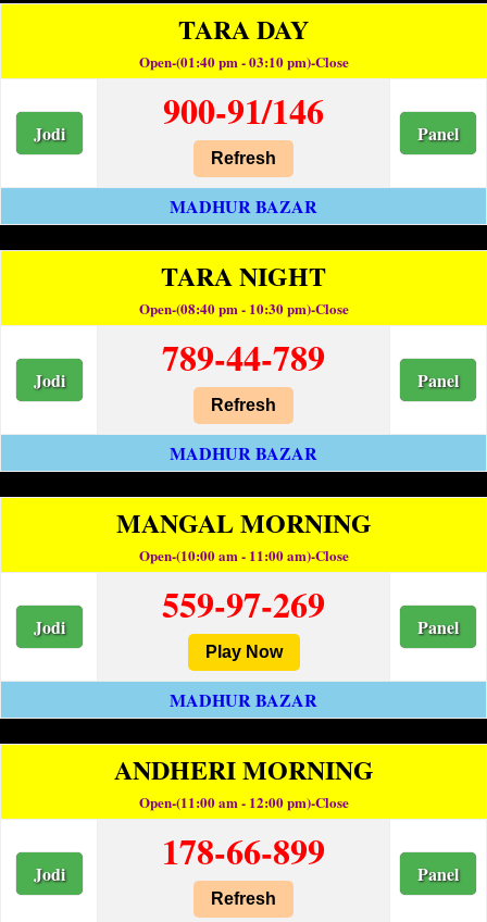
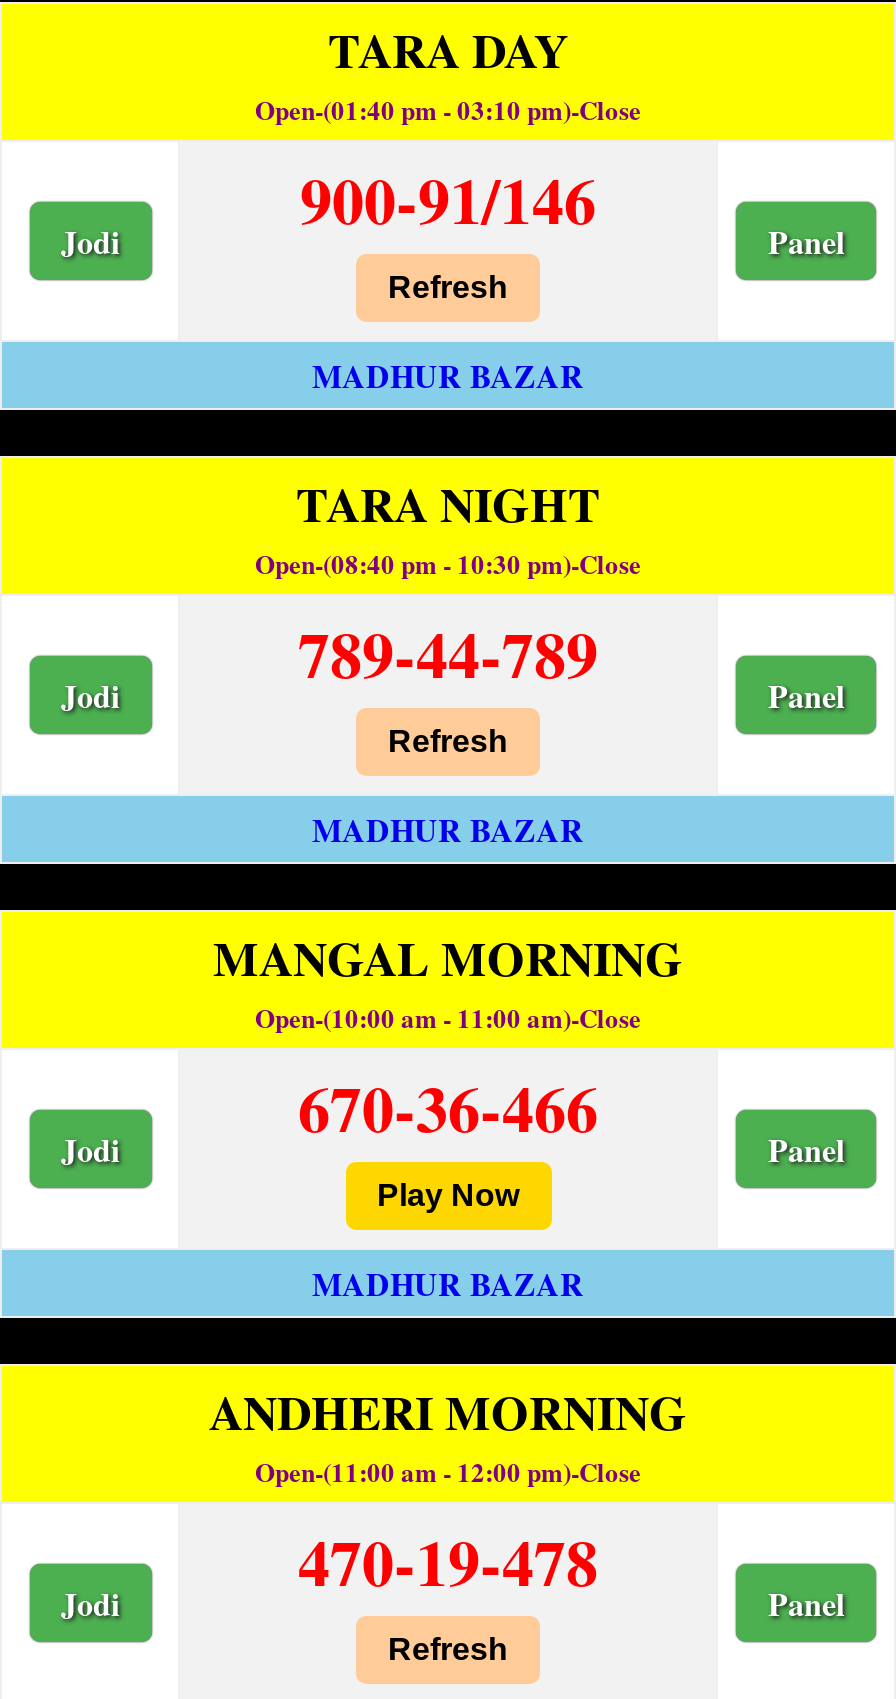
[162,578,325,629] 559-97-269 -> [298,1060,598,1154] 670-36-466
[162,825,325,876] 178-66-899 -> [298,1514,598,1608] 470-19-478

